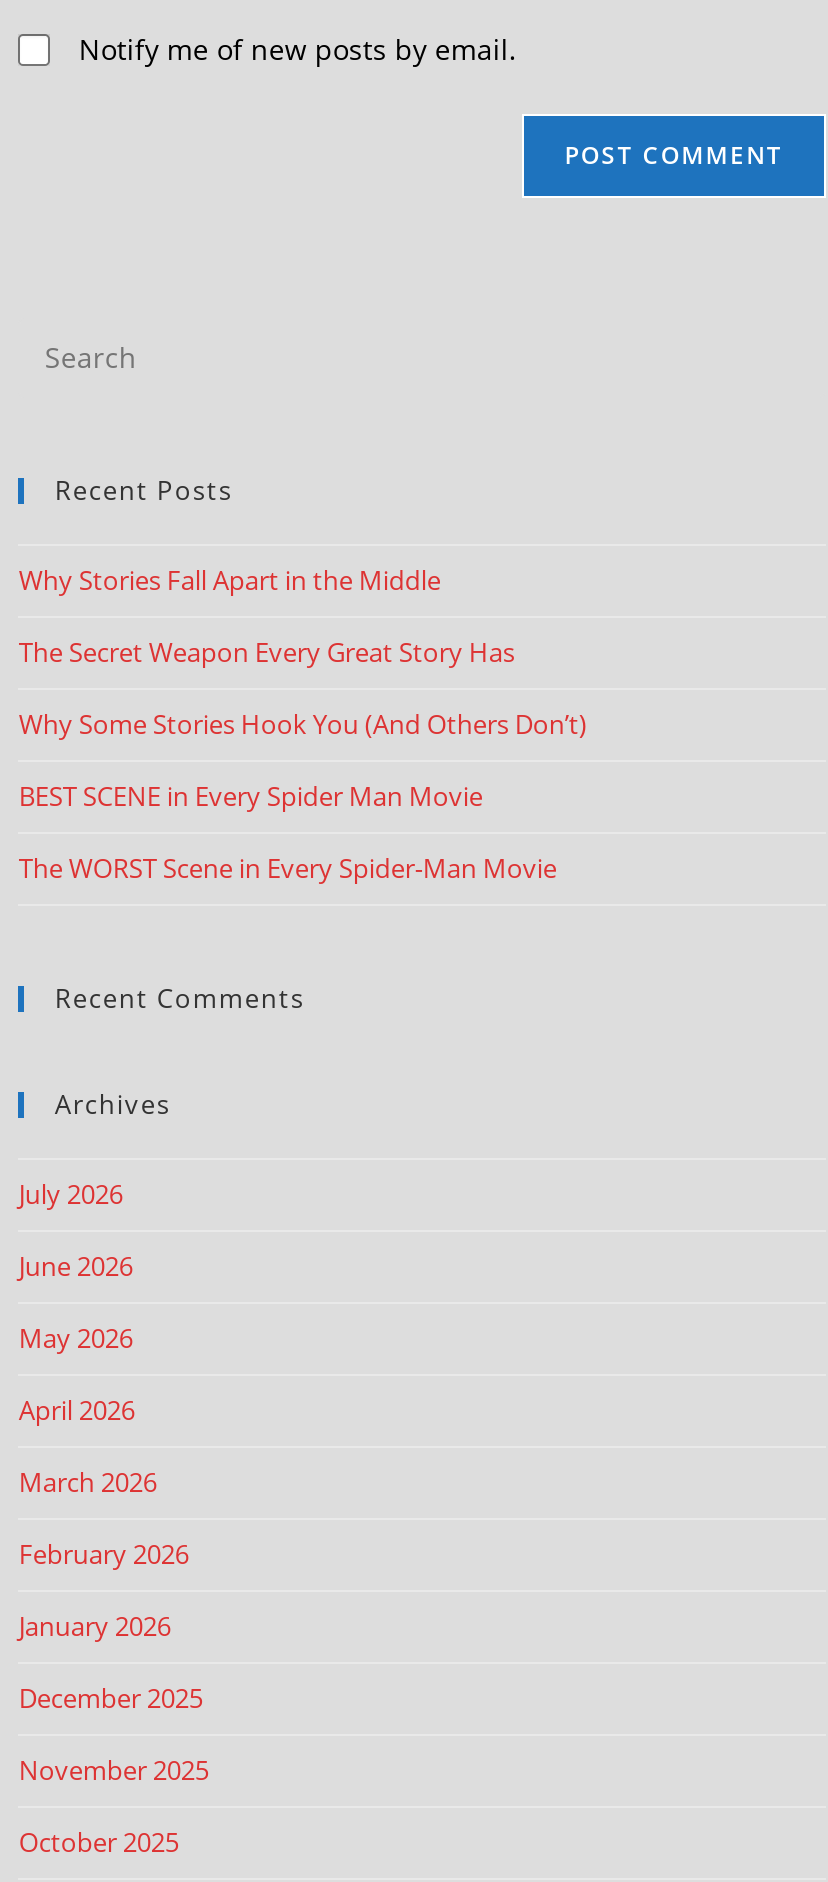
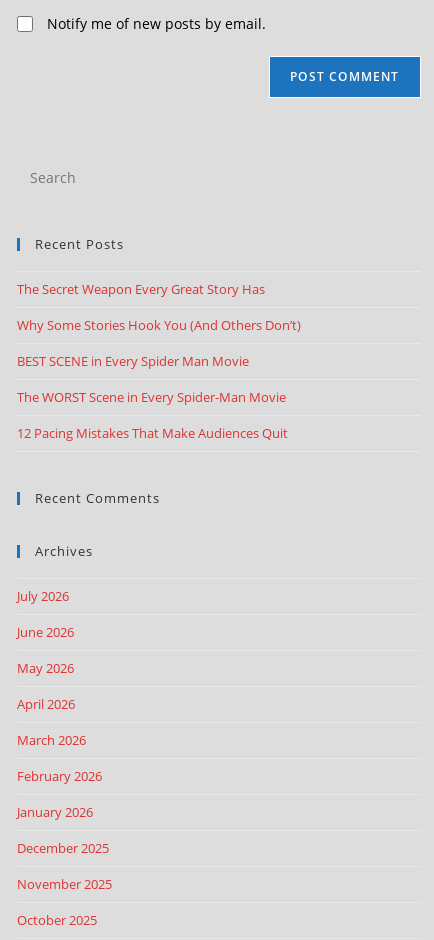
[19,562,441,598] Why Stories Fall Apart in the Middle -> none
moved [19,634,587,886] -> [17,280,301,406]: The Secret Weapon Every Great Story Has | Why Some Stories Hook You (And Others Don’t) | BEST SCENE in Every Spider Man Movie | The WORST Scene in Every Spider-Man Movie
none -> [17,424,288,442] 12 Pacing Mistakes That Make Audiences Quit

